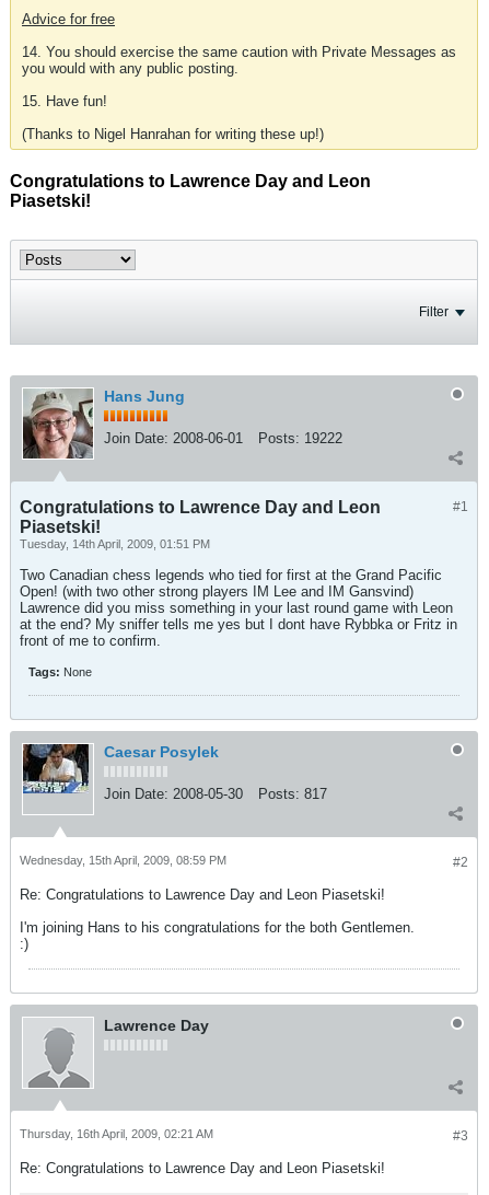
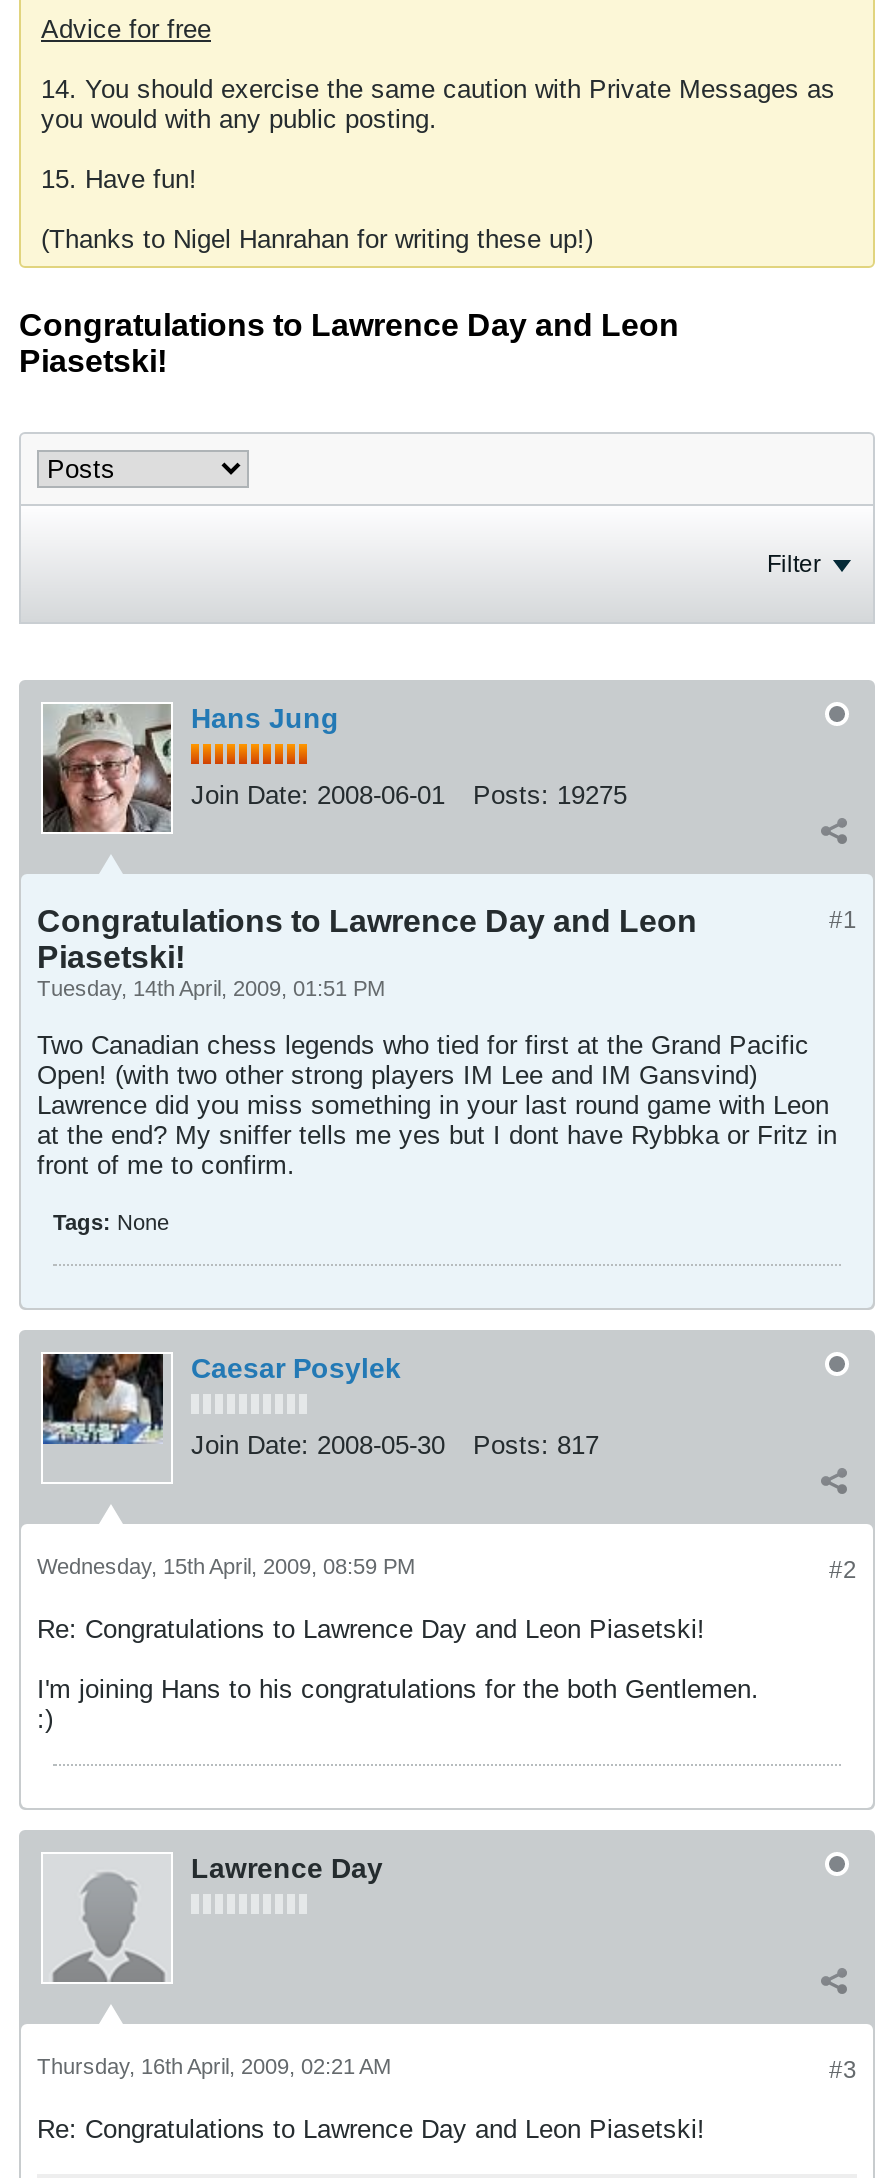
[104,430,342,446] Join Date: 2008-06-01 Posts: 19222 -> [191,780,627,810] Join Date: 2008-06-01 Posts: 19275

